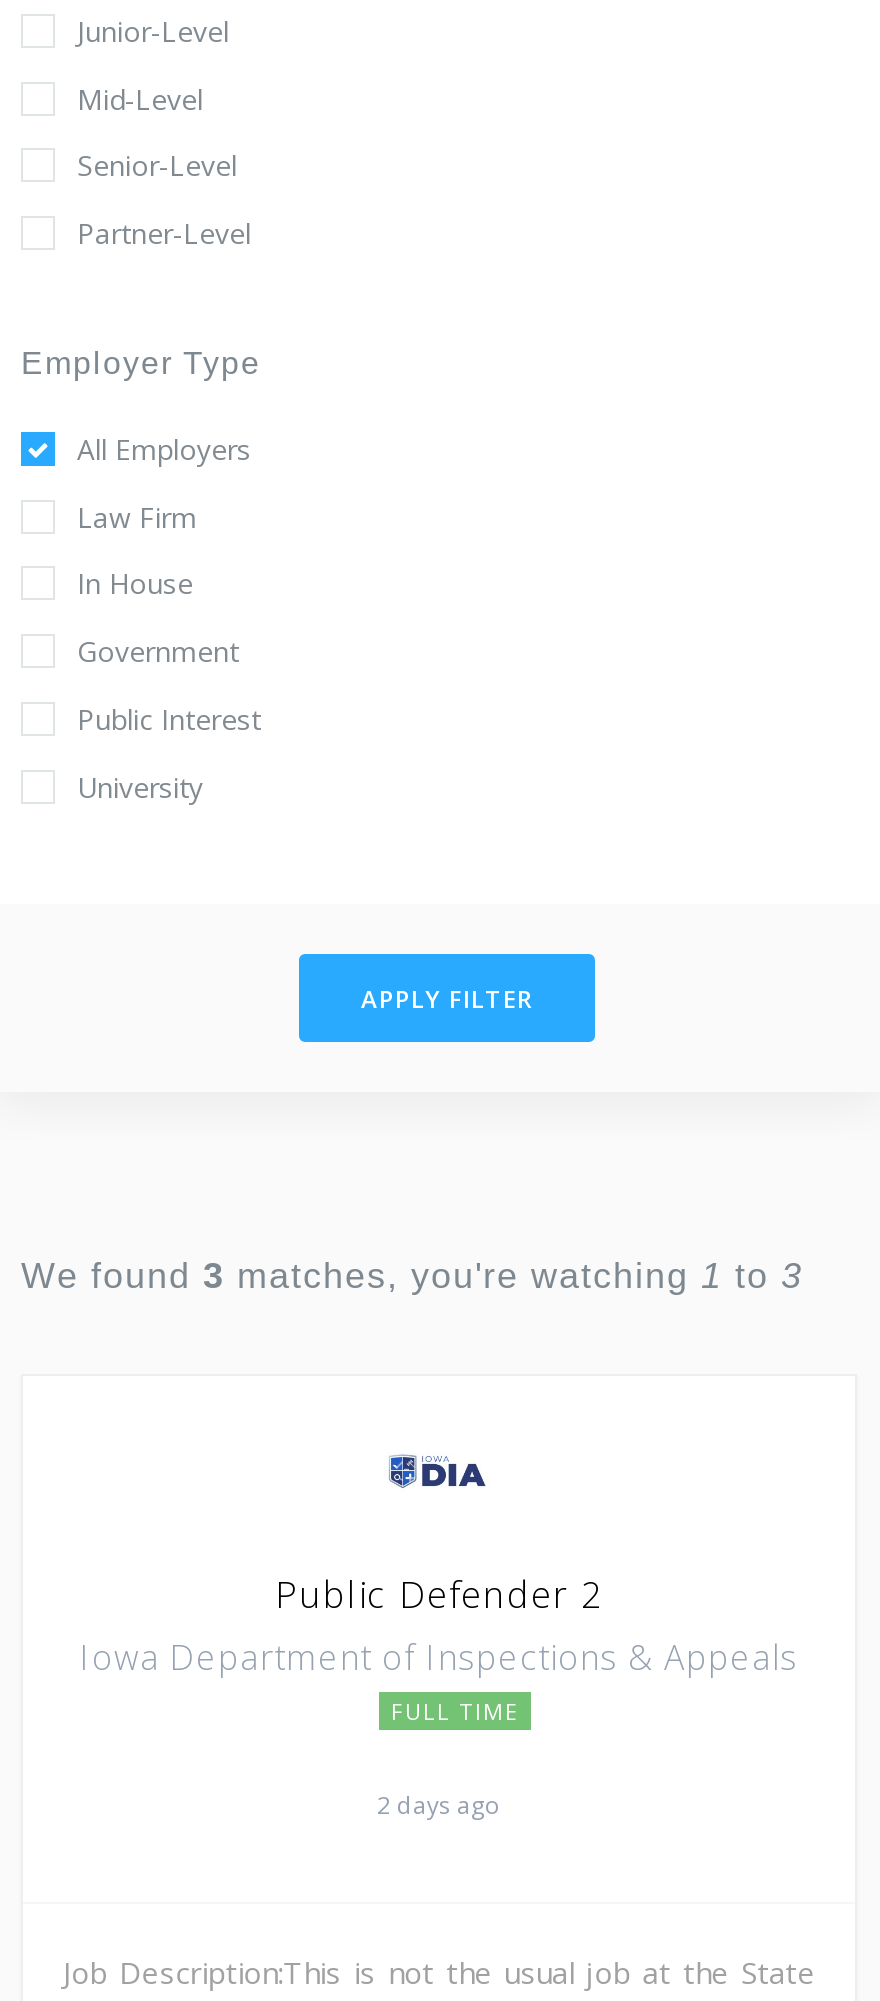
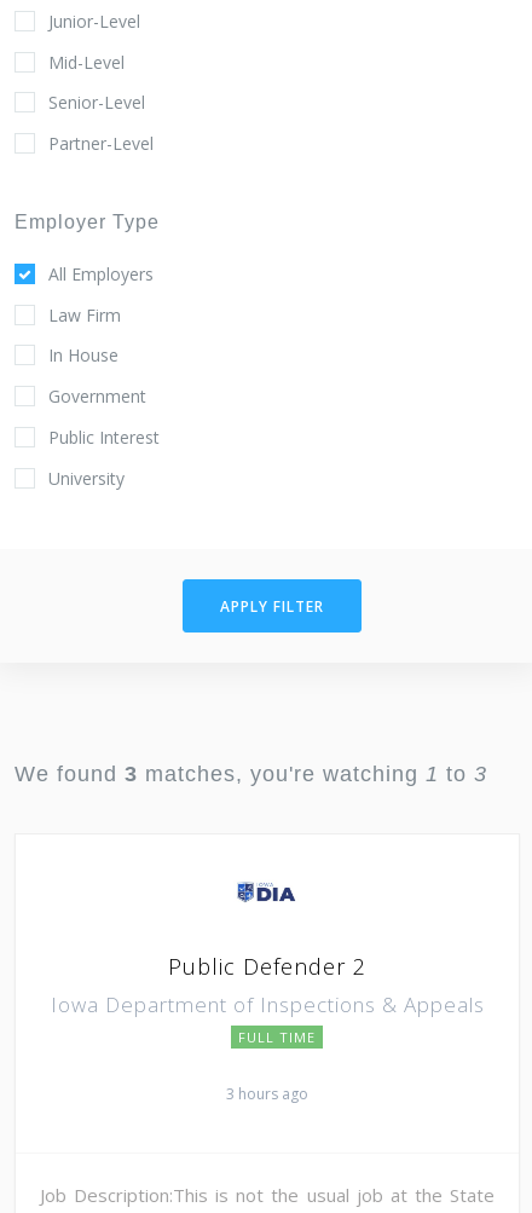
[377,1787,501,1821] 2 days ago -> [226,1083,308,1104] 3 hours ago

